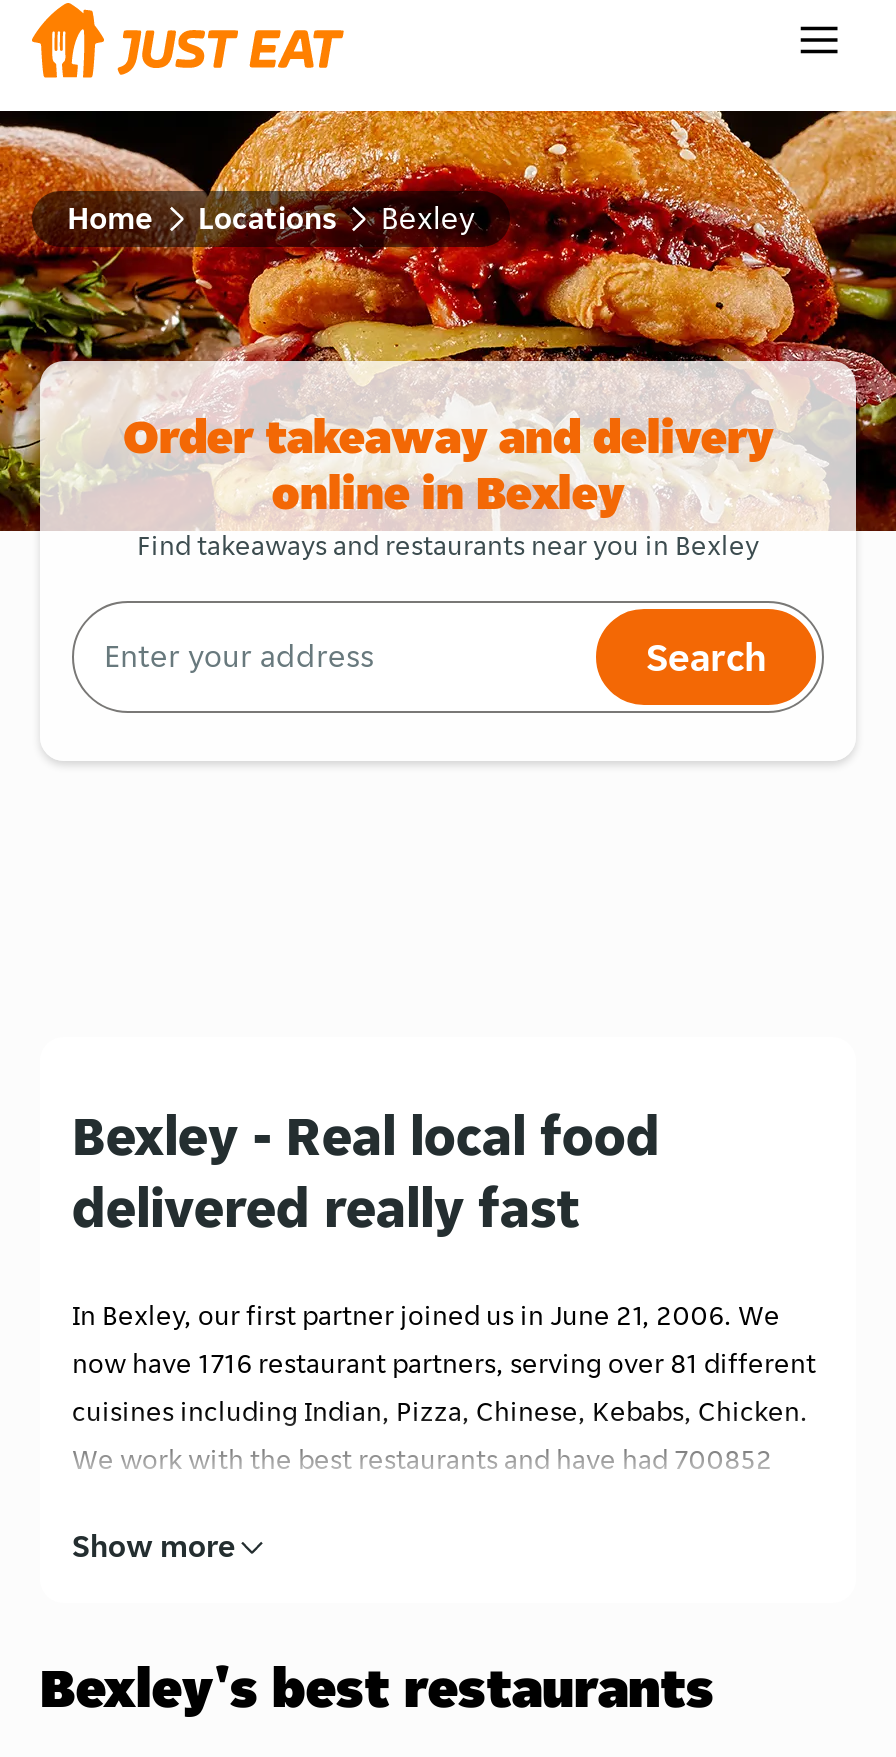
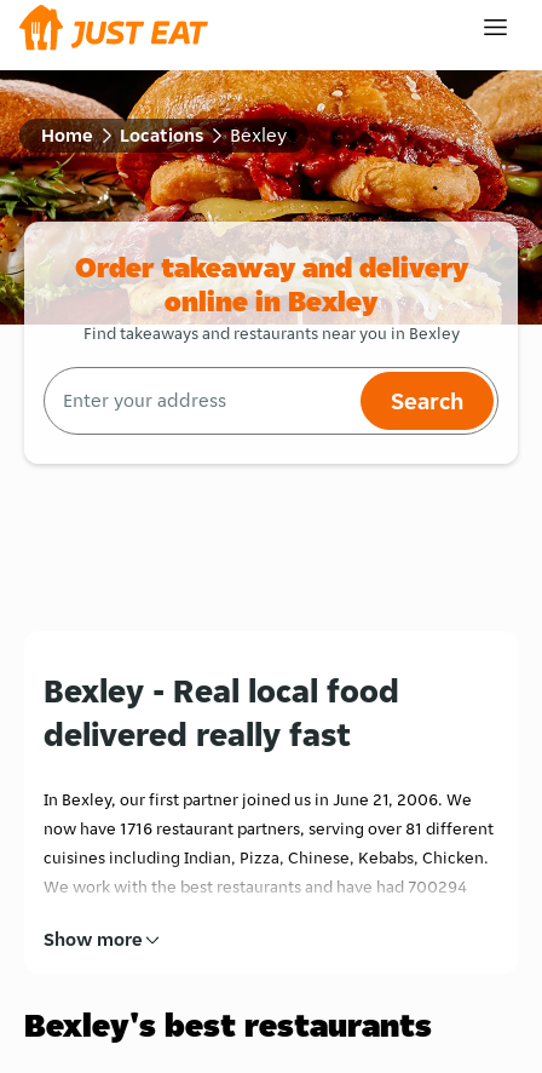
[72,1441,772,1477] We work with the best restaurants and have had 700852 -> [44,876,467,898] We work with the best restaurants and have had 700294

